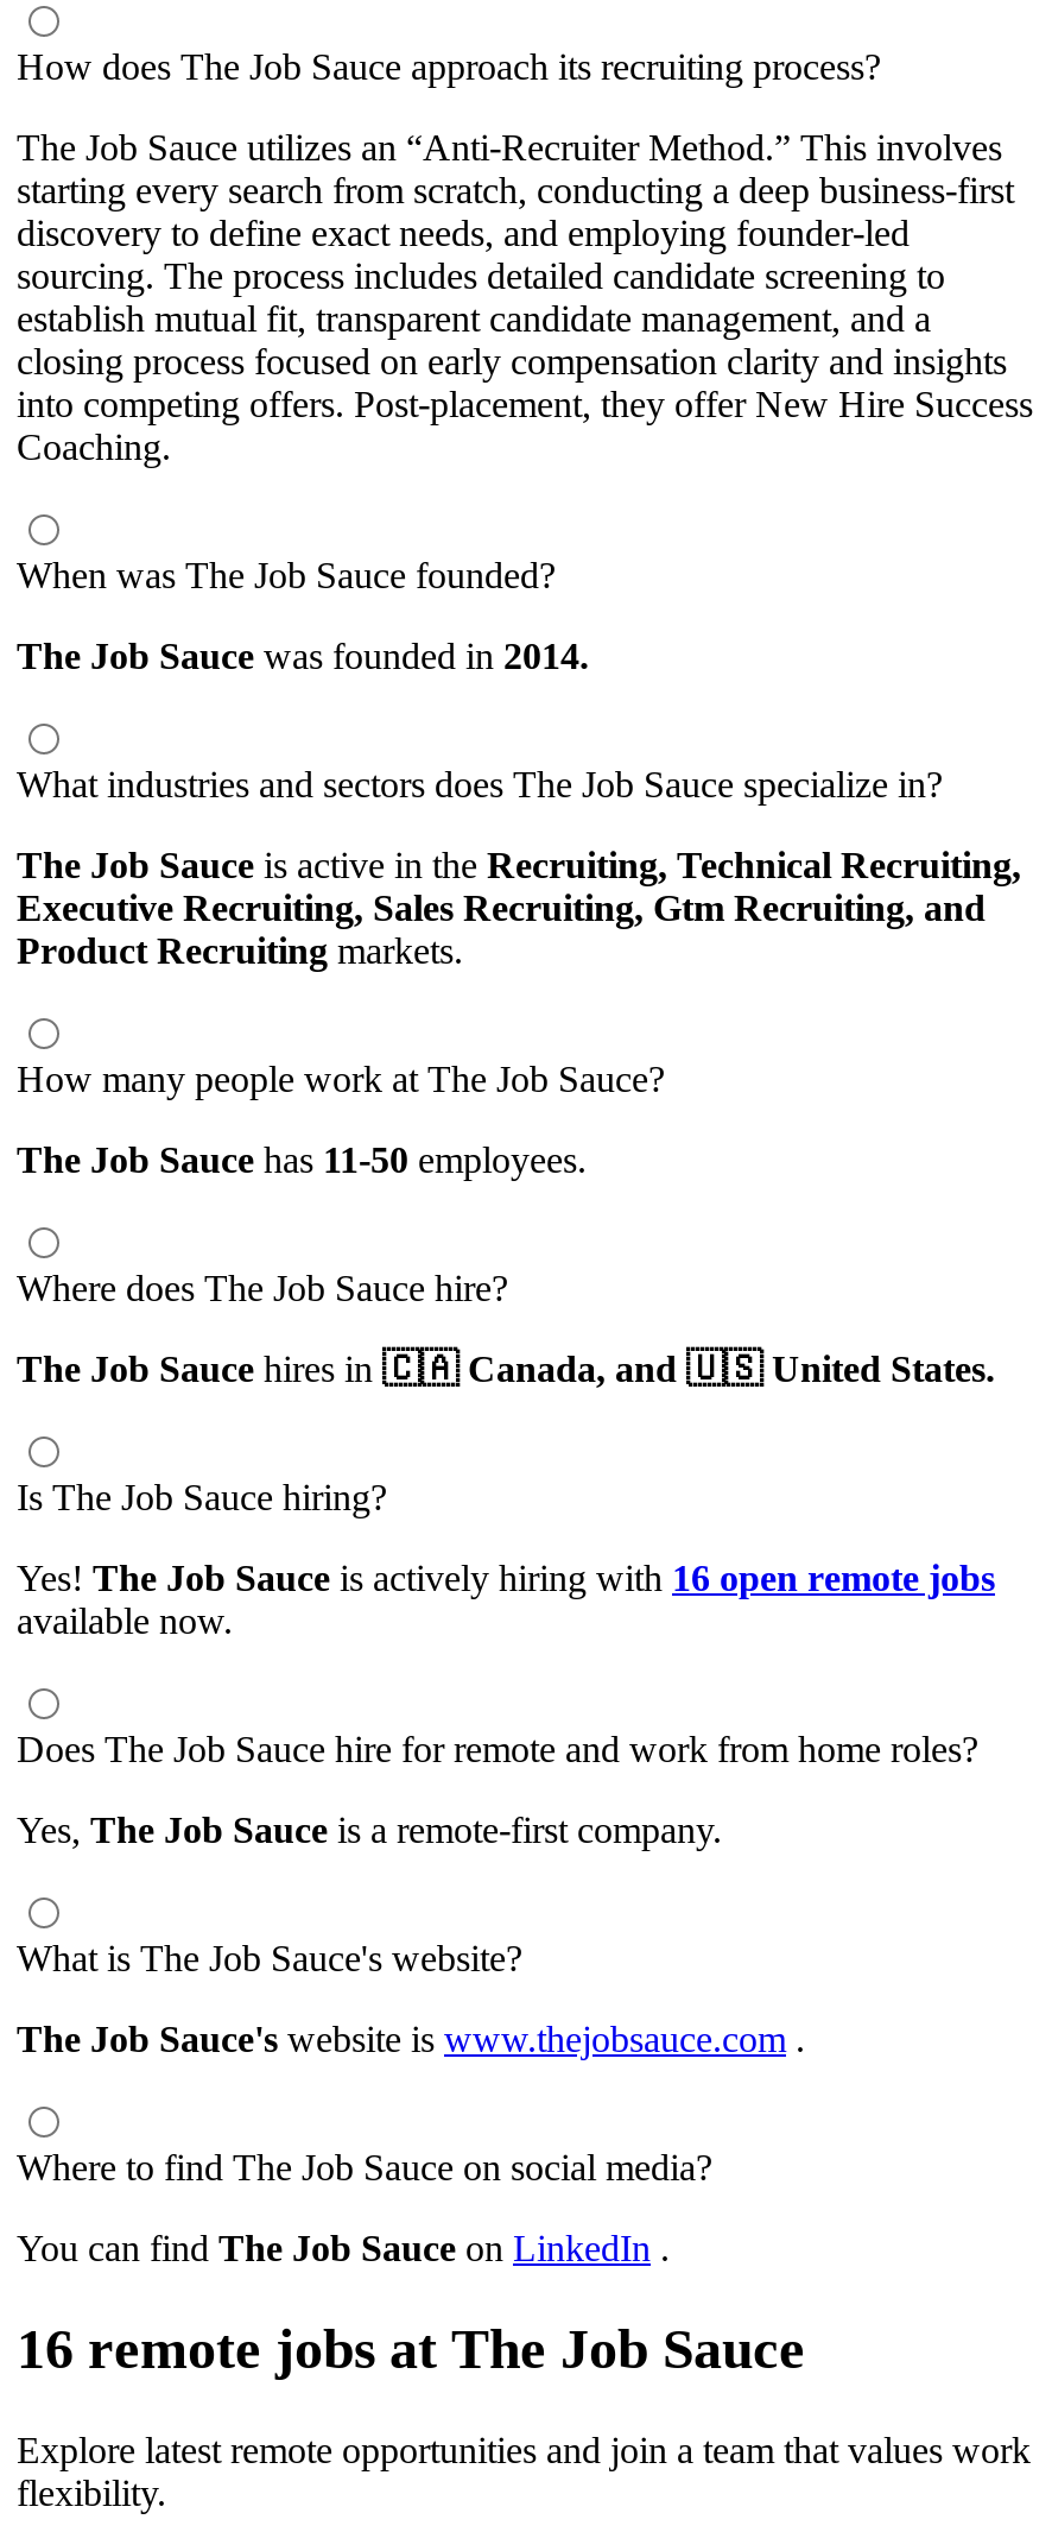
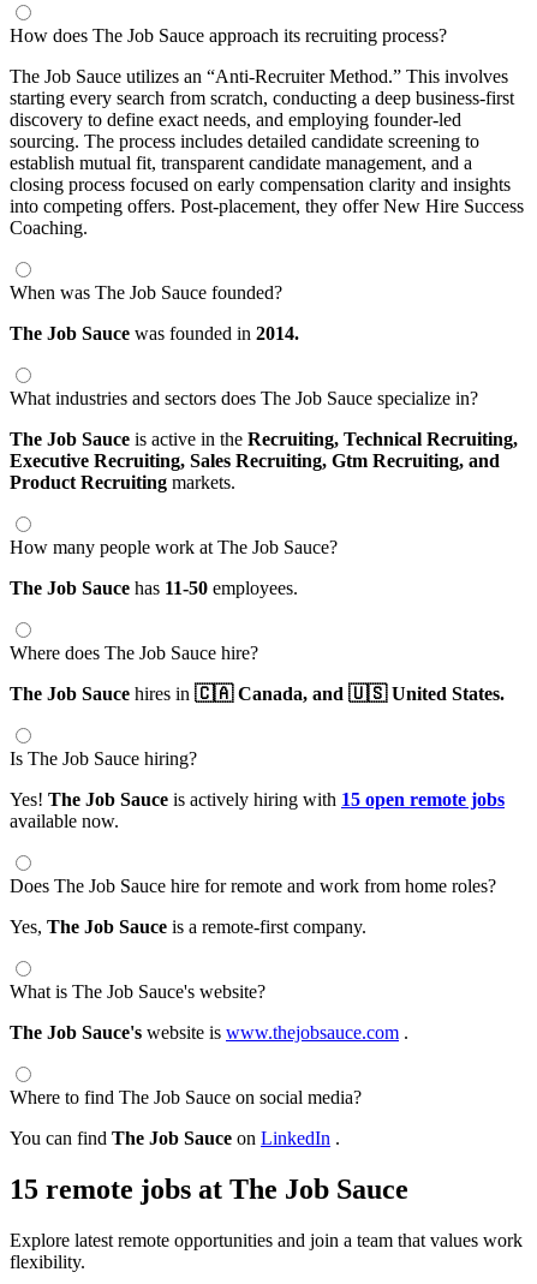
[17,1557,995,1597] Yes! The Job Sauce is actively hiring with 16 open remote jobs -> [10,789,505,809] Yes! The Job Sauce is actively hiring with 15 open remote jobs
[17,2317,805,2379] 16 remote jobs at The Job Sauce -> [10,1173,408,1204] 15 remote jobs at The Job Sauce

